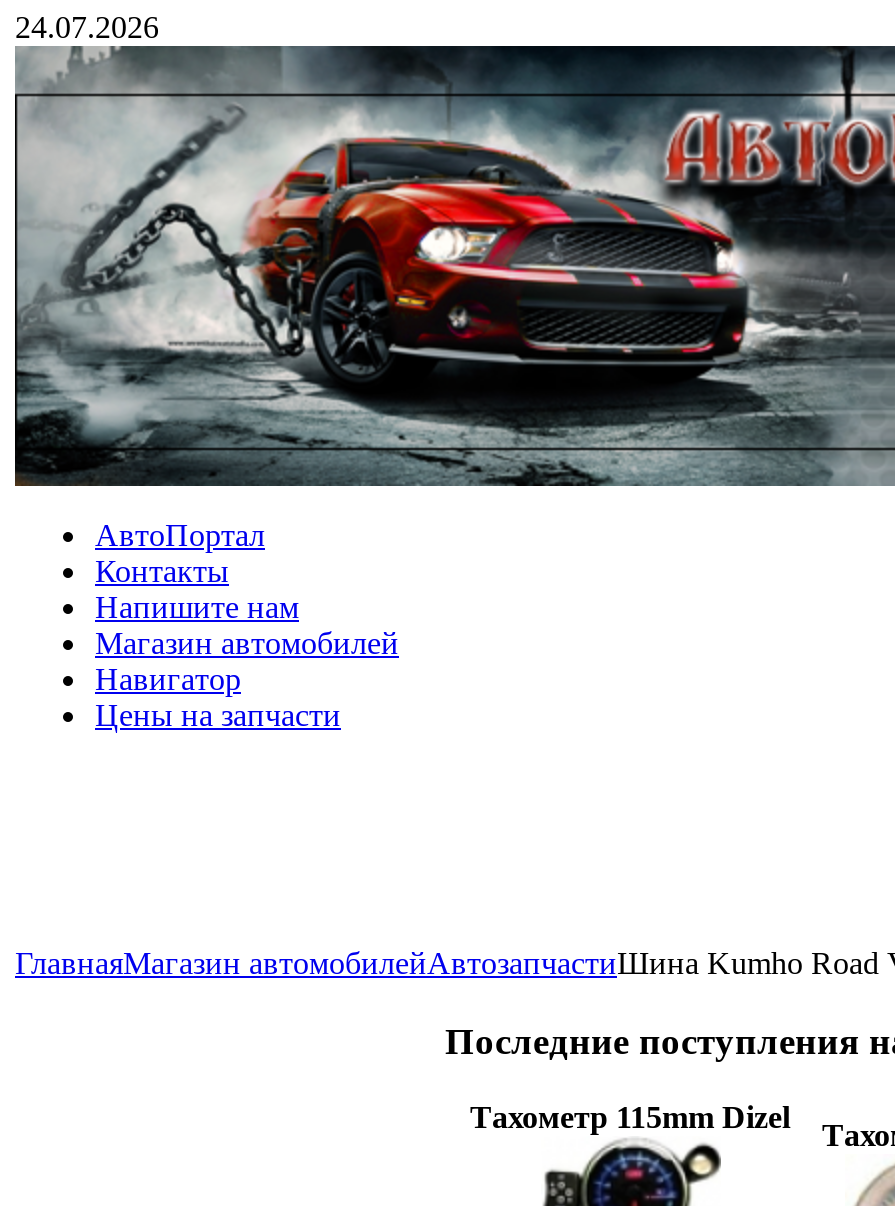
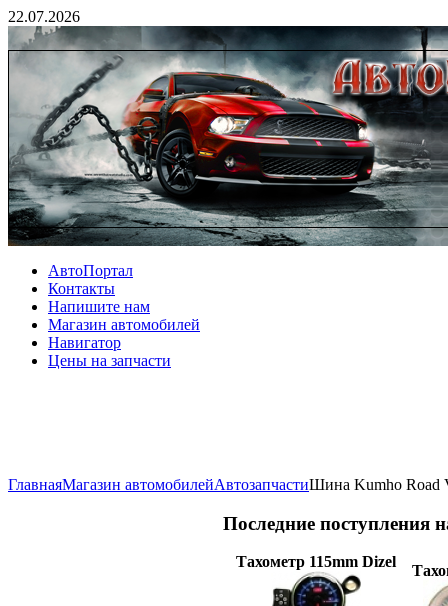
[15,10,159,44] 24.07.2026 -> [8,8,80,25] 22.07.2026

